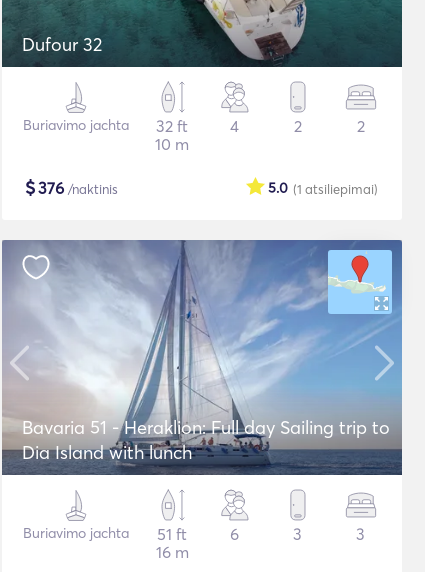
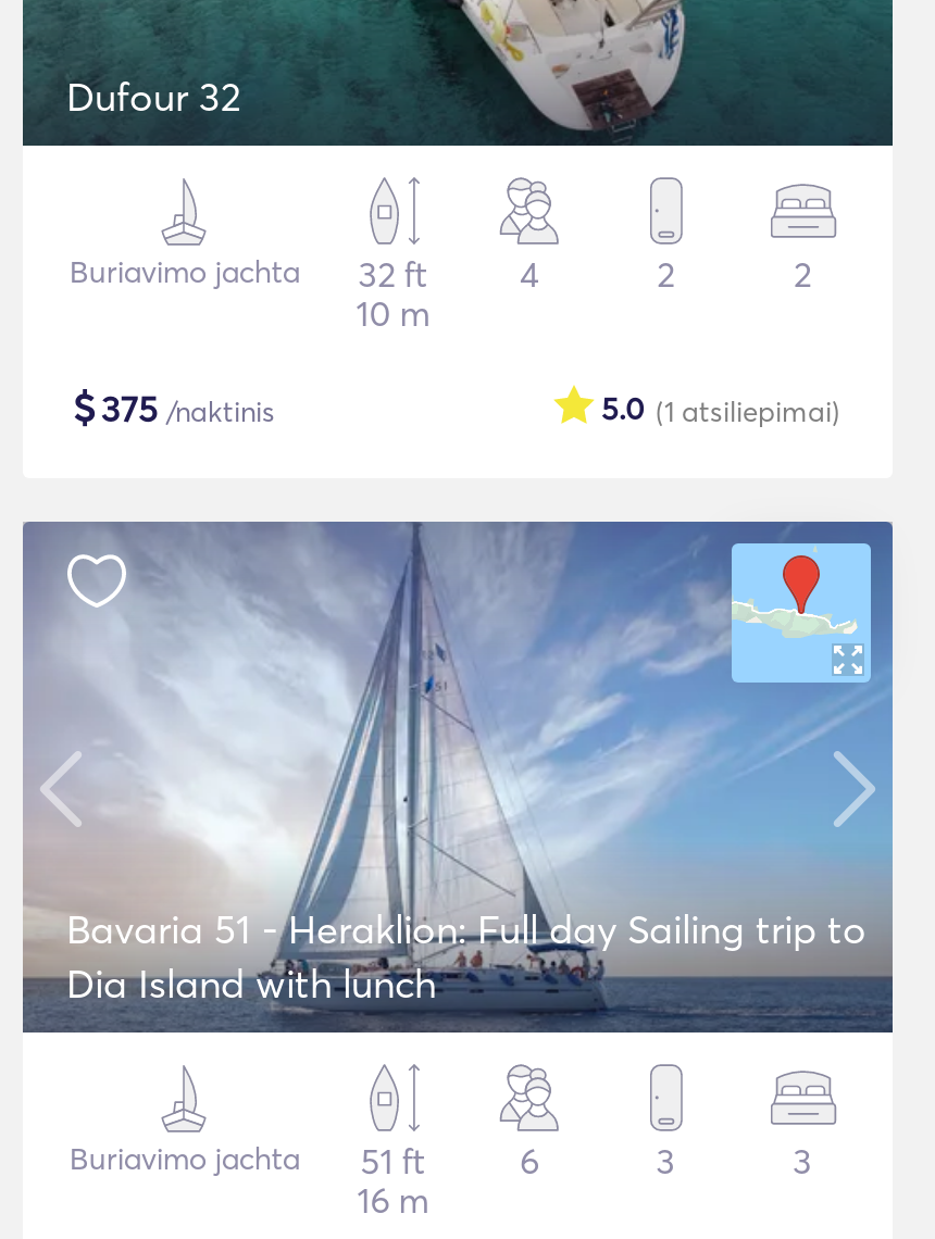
[25,176,118,199] $376 /naktinis -> [73,383,275,433] $375 /naktinis

